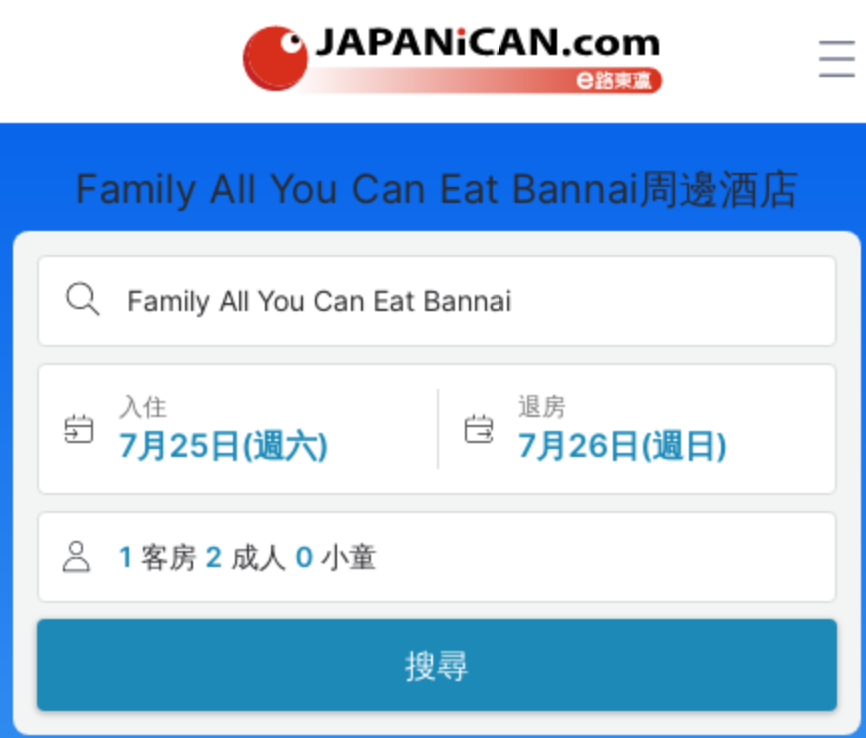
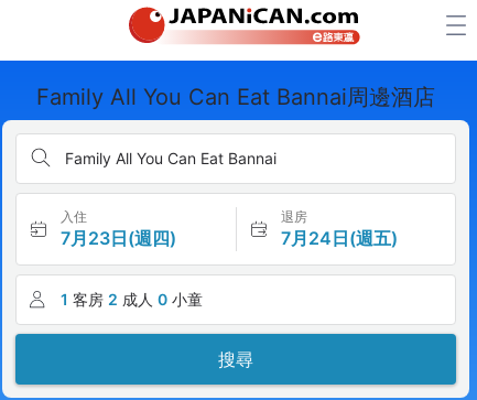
[119,425,329,465] 7月25日(週六) -> [61,227,176,249] 7月23日(週四)
[518,425,728,465] 7月26日(週日) -> [280,227,397,249] 7月24日(週五)

